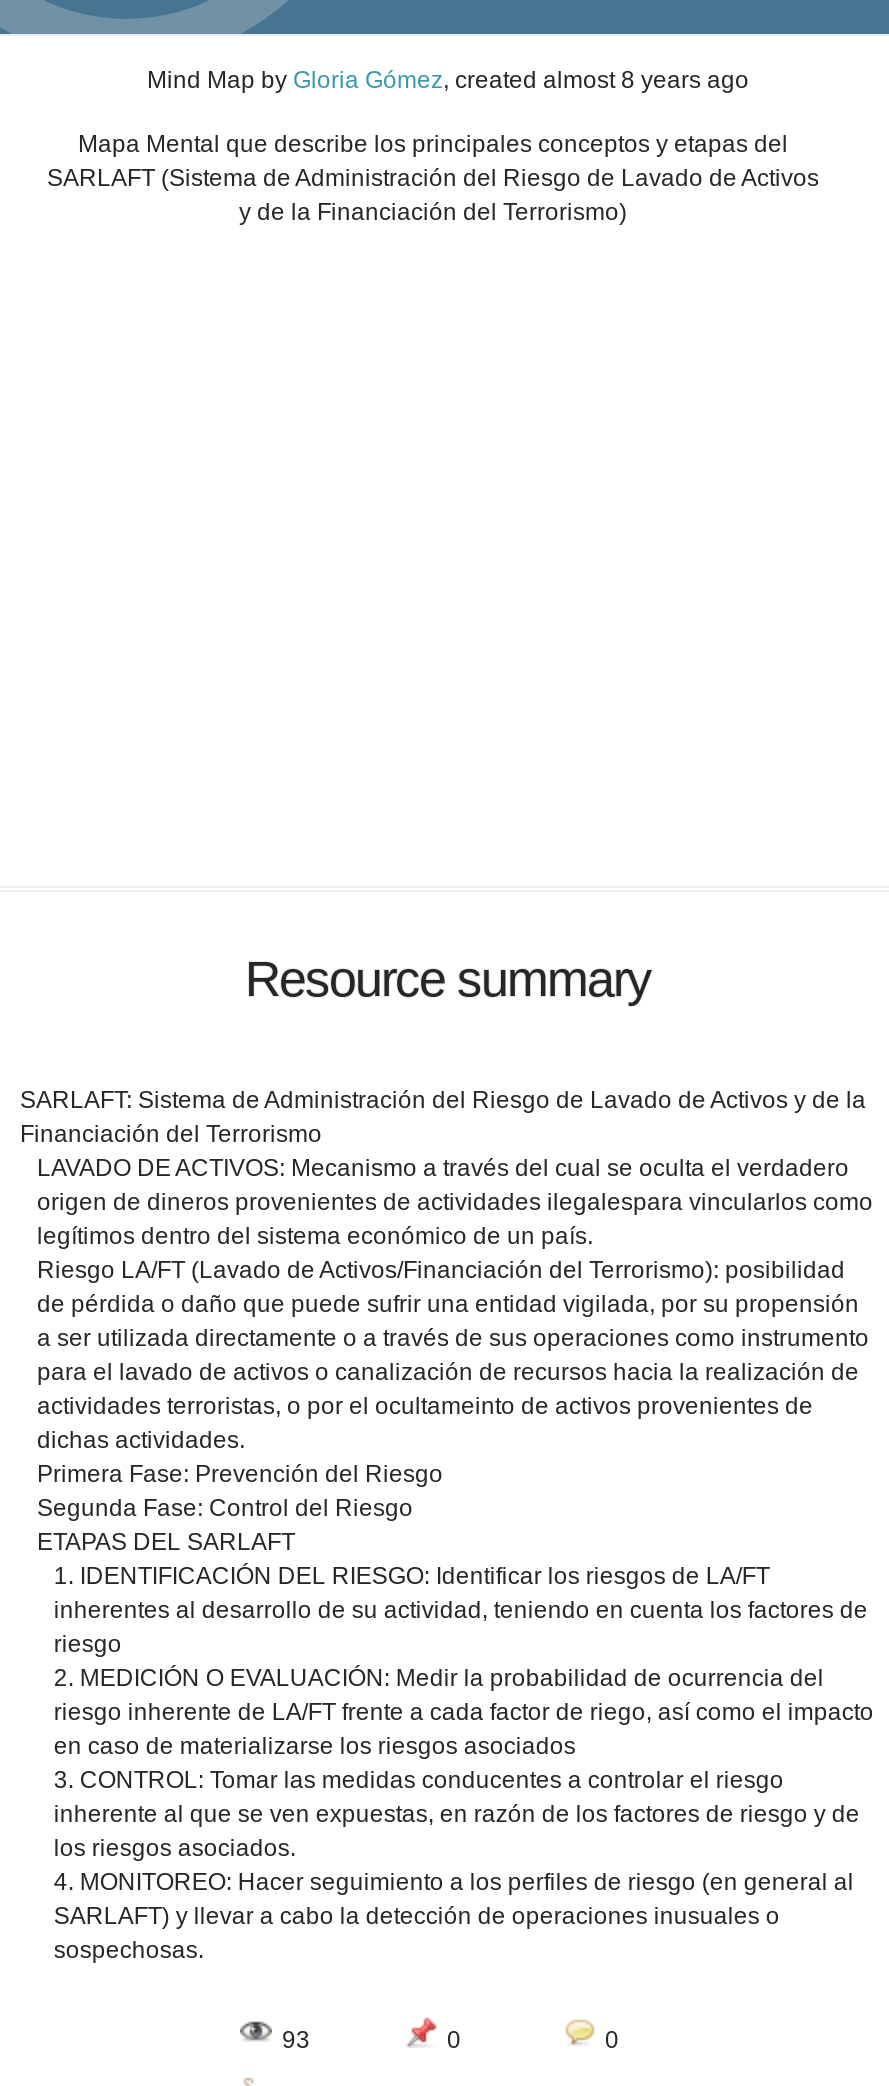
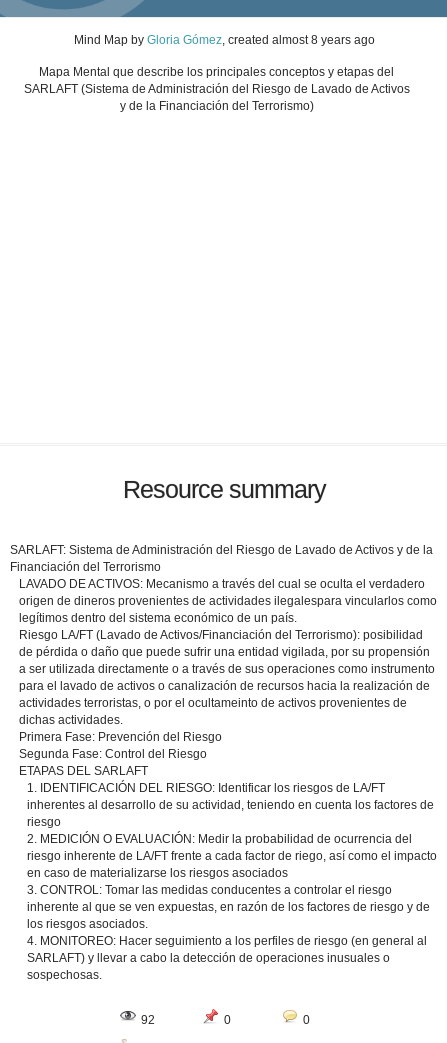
[282,2026,310,2054] 93 -> [141,1013,155,1027] 92

